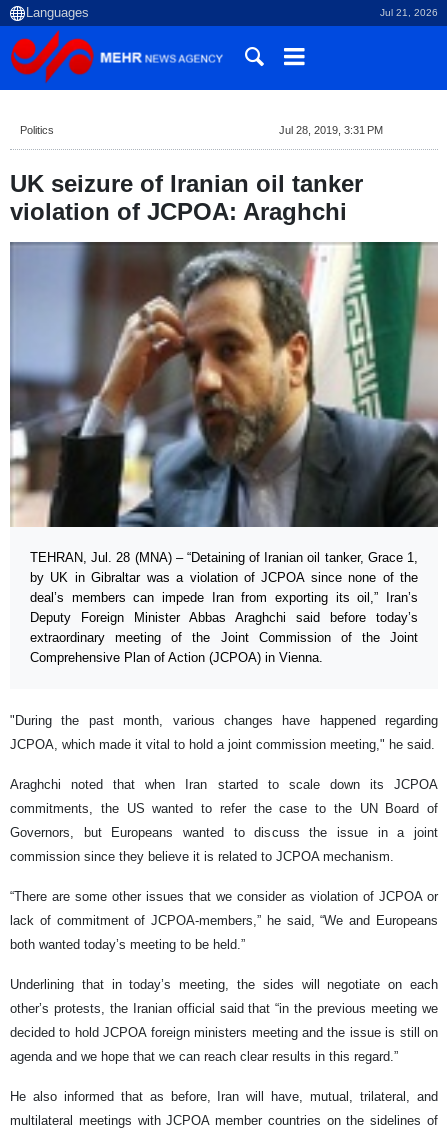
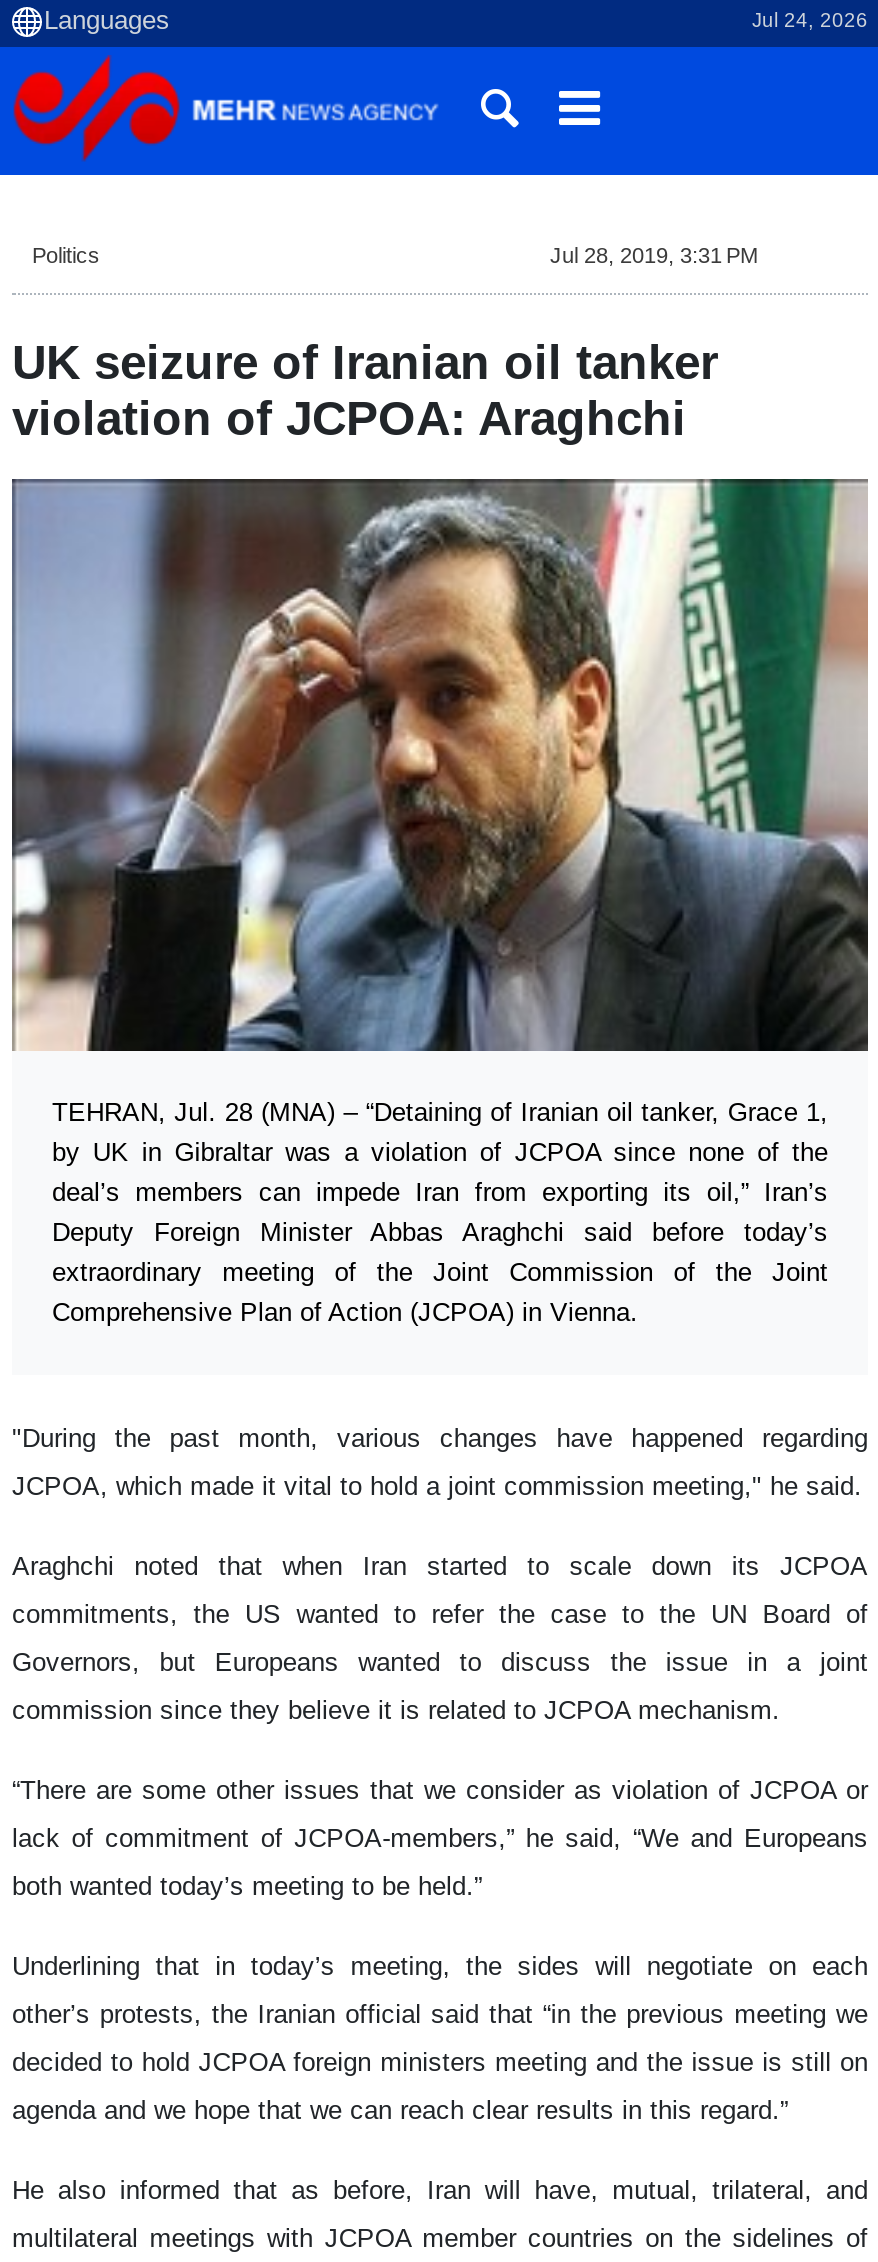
[380,7,438,18] Jul 21, 2026 -> [752,9,868,31] Jul 24, 2026

